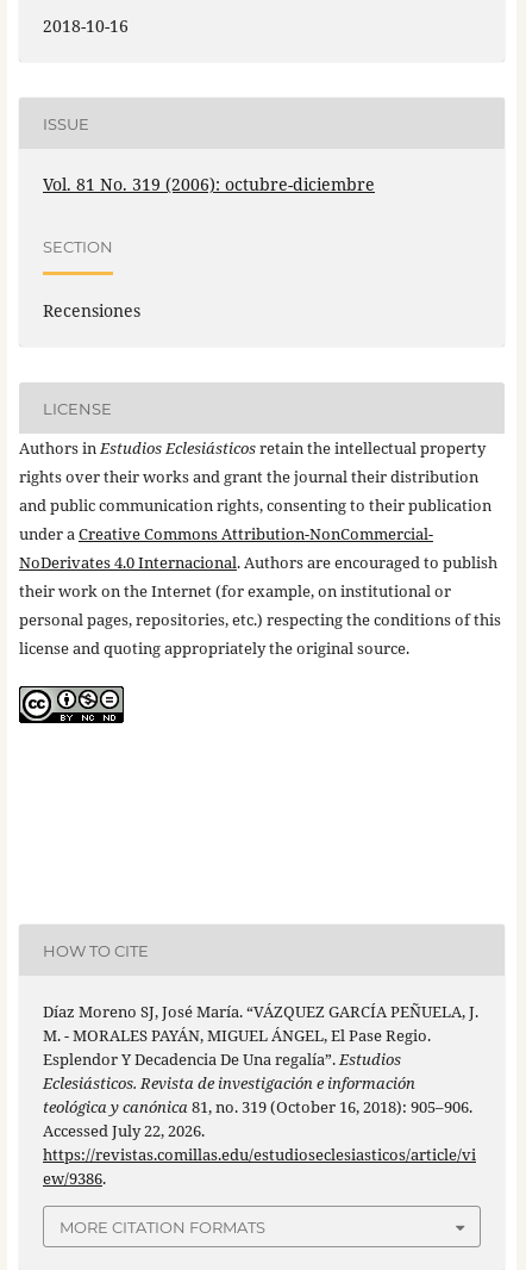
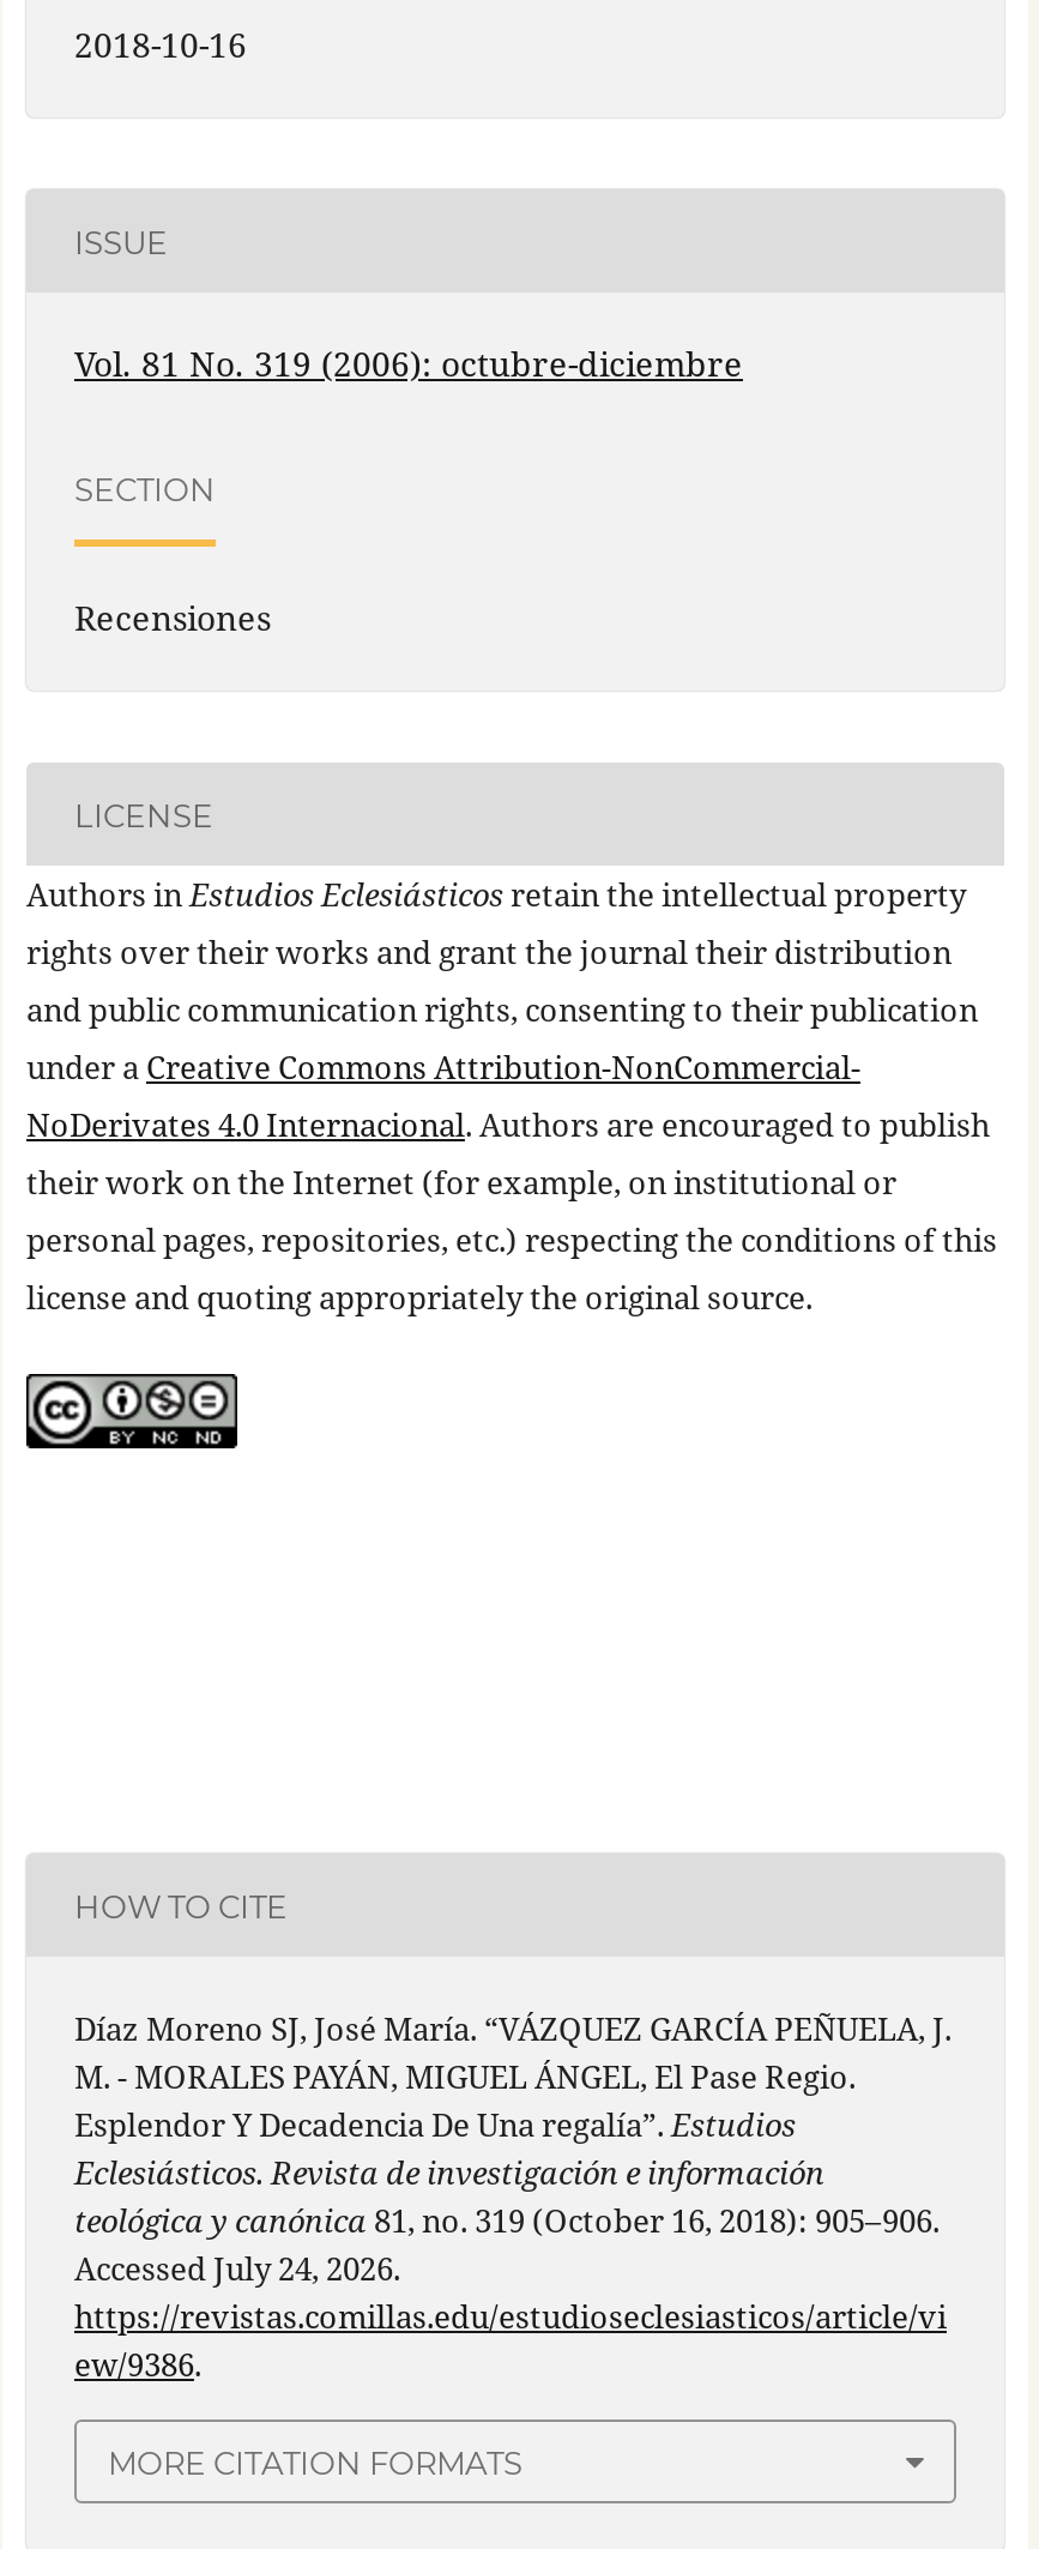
[43,1120,205,1142] Accessed July 22, 2026. -> [74,2247,400,2291] Accessed July 24, 2026.

